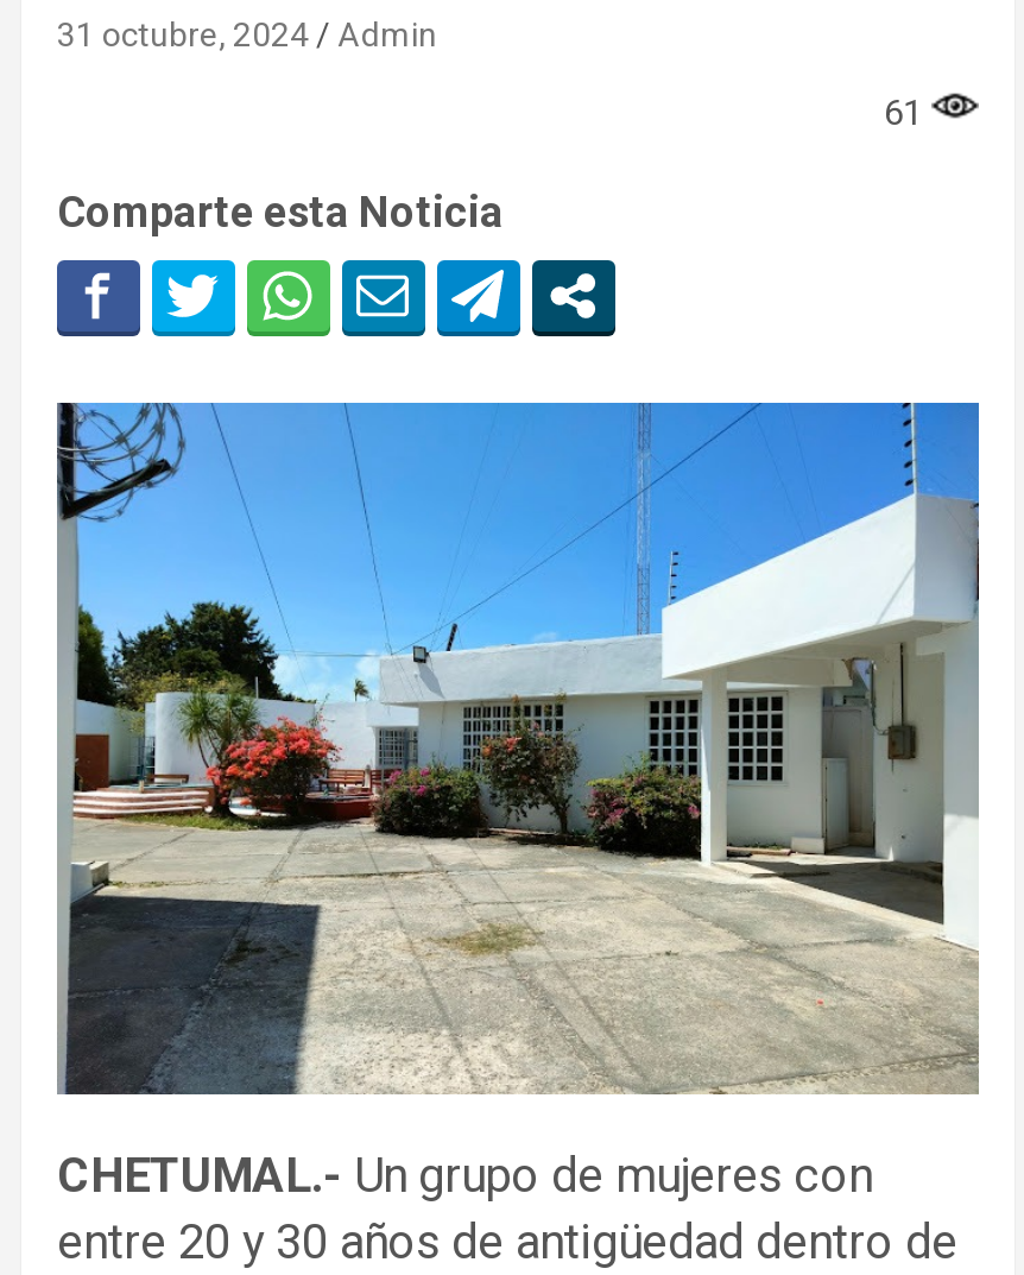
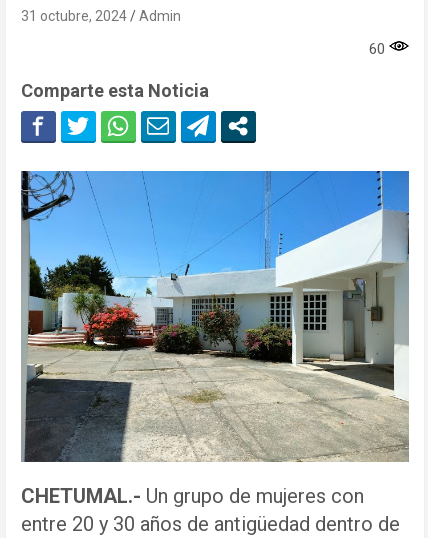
[884,91,922,134] 61 -> [369,40,385,58] 60

